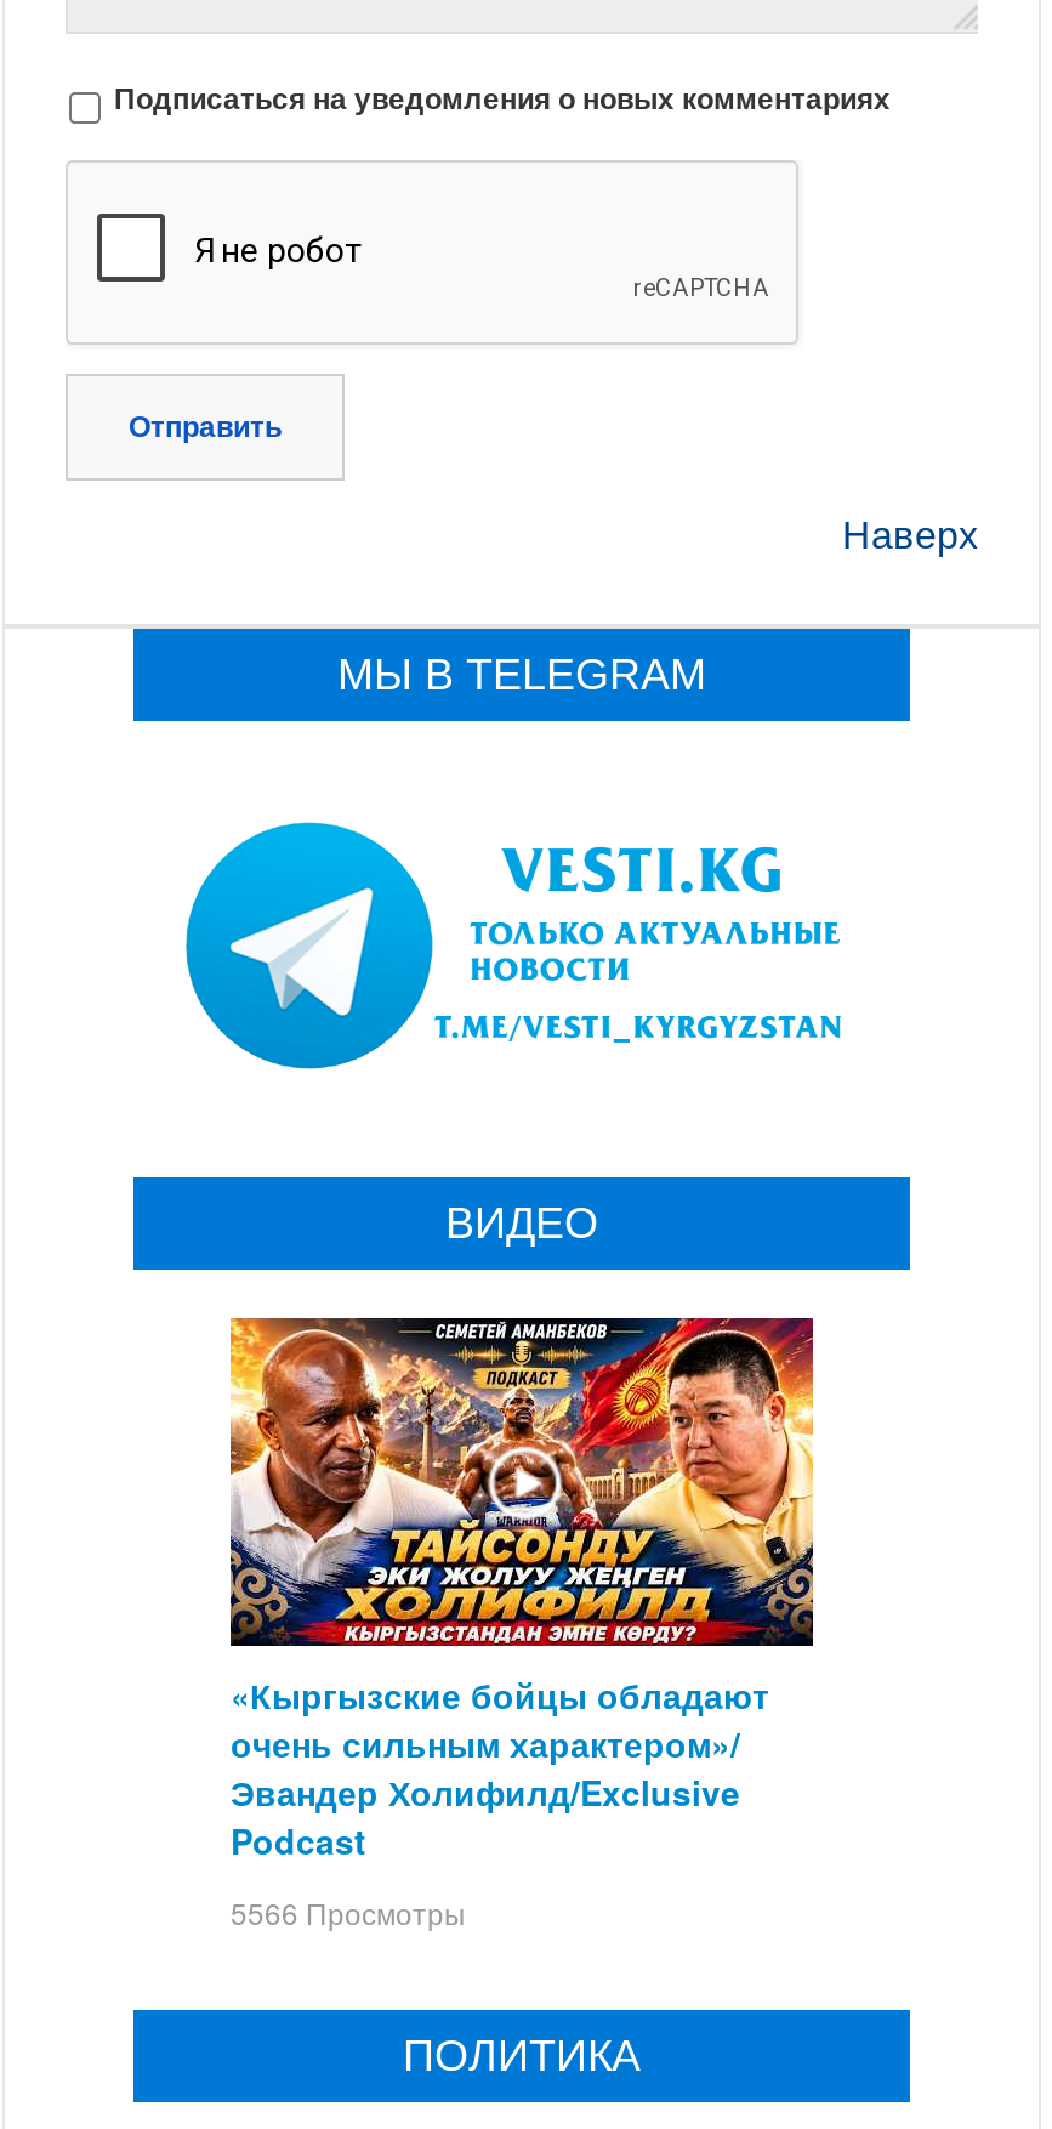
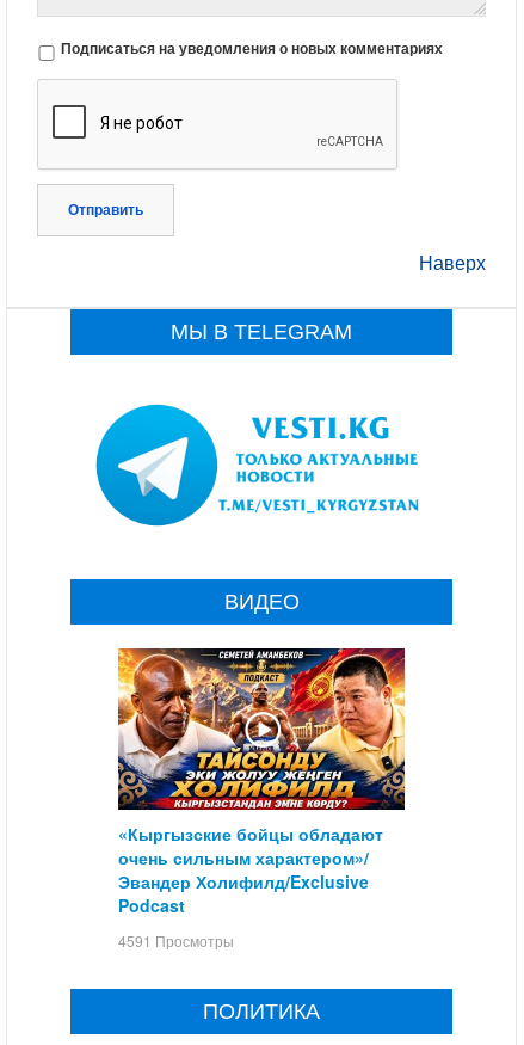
[231,1891,466,1932] 5566 Просмотры -> [118,930,234,950] 4591 Просмотры

